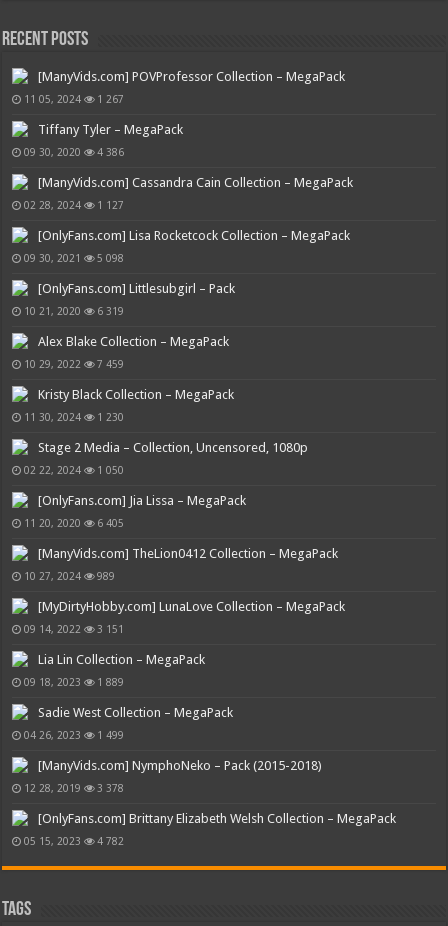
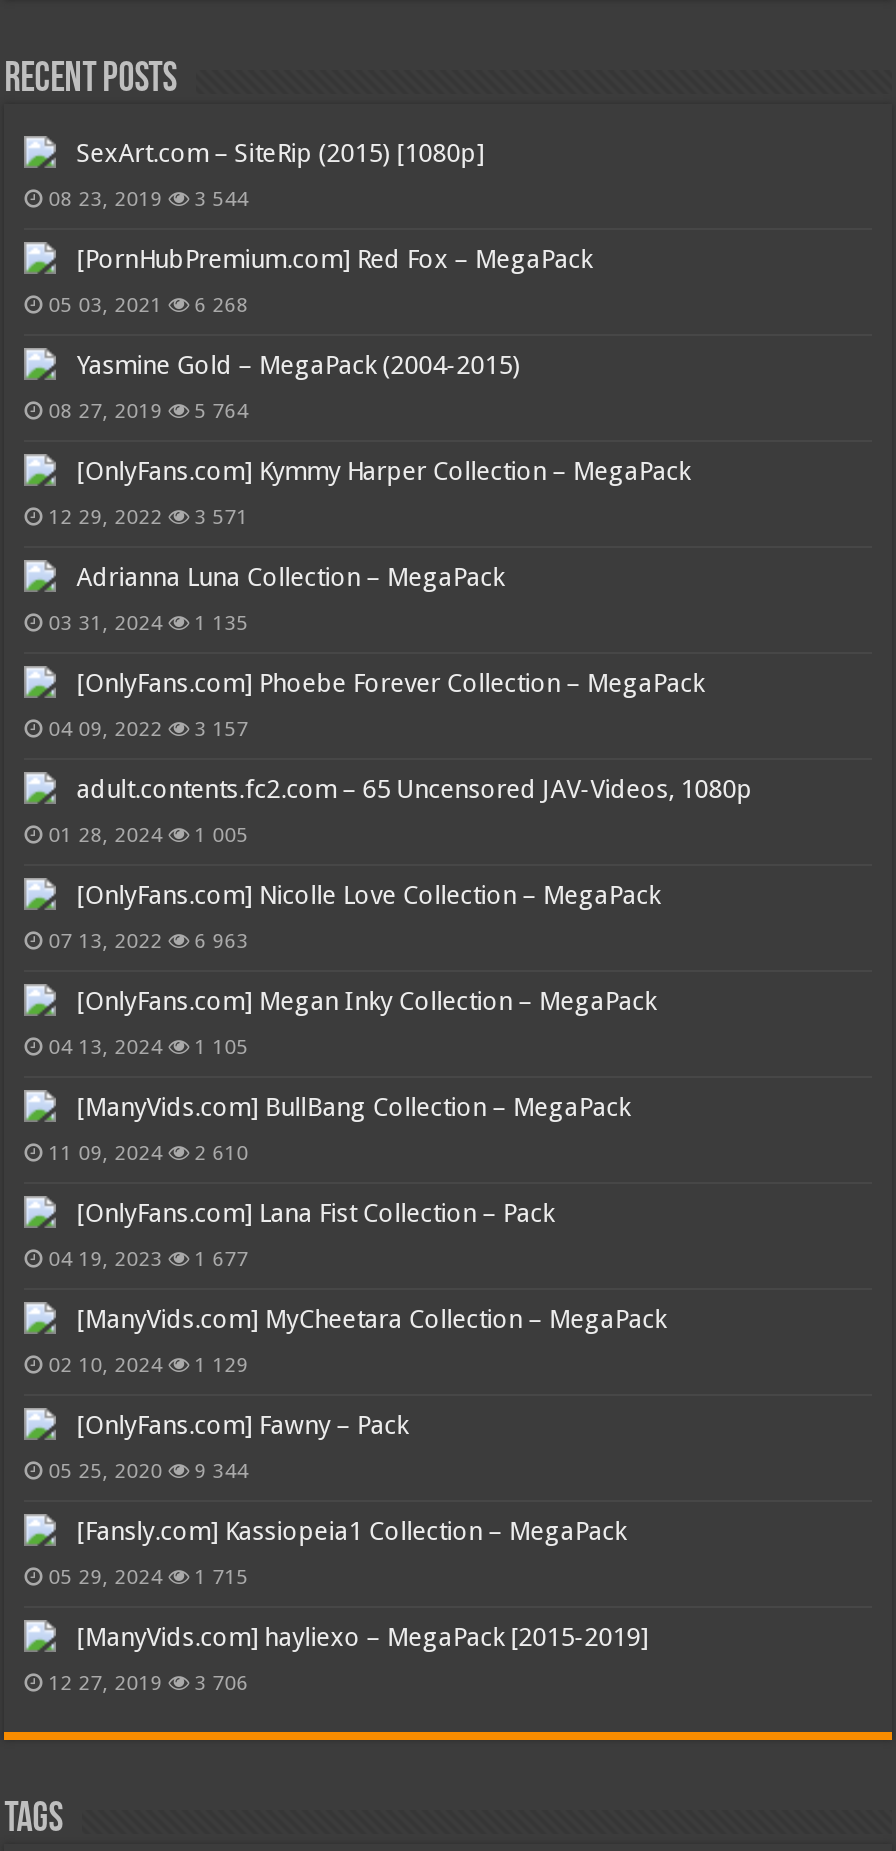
[38,69,345,84] [ManyVids.com] POVProfessor Collection – MegaPack -> [76,138,484,168] SexArt.com – SiteRip (2015) [1080p]
[24,93,124,105] 11 05, 2024 | 1 267 -> [48,186,248,210] 08 23, 2019 | 3 544
[38,122,183,137] Tiffany Tyler – MegaPack -> [76,244,592,274] [PornHubPremium.com] Red Fox – MegaPack
[24,146,124,158] 09 30, 2020 | 4 386 -> [48,292,248,316] 05 03, 2021 | 6 268
[38,175,353,190] [ManyVids.com] Cassandra Cain Collection – MegaPack -> [76,350,520,380] Yasmine Gold – MegaPack (2004-2015)
[24,199,124,211] 02 28, 2024 | 1 127 -> [48,398,248,422] 08 27, 2019 | 5 764
[38,228,350,243] [OnlyFans.com] Lisa Rocketcock Collection – MegaPack -> [76,456,690,486] [OnlyFans.com] Kymmy Harper Collection – MegaPack
[24,252,124,264] 09 30, 2021 | 5 098 -> [48,504,248,528] 12 29, 2022 | 3 571
[38,281,235,296] [OnlyFans.com] Littlesubgirl – Pack -> [76,562,504,592] Adrianna Luna Collection – MegaPack
[24,305,124,317] 10 21, 2020 | 6 319 -> [48,610,248,634] 03 31, 2024 | 1 135
[38,334,229,349] Alex Blake Collection – MegaPack -> [76,668,704,698] [OnlyFans.com] Phoebe Forever Collection – MegaPack
[24,358,124,370] 10 29, 2022 | 7 459 -> [48,716,248,740] 04 09, 2022 | 3 157
[38,387,234,402] Kristy Black Collection – MegaPack -> [76,774,752,804] adult.contents.fc2.com – 65 Uncensored JAV-Videos, 1080p
[24,411,124,423] 11 30, 2024 | 1 230 -> [48,822,248,846] 01 28, 2024 | 1 005
[38,440,308,455] Stage 2 Media – Collection, Uncensored, 1080p -> [76,880,660,910] [OnlyFans.com] Nicolle Love Collection – MegaPack
[24,464,124,476] 02 22, 2024 | 1 050 -> [48,928,248,952] 07 13, 2022 | 6 963
[38,493,246,508] [OnlyFans.com] Jia Lissa – MegaPack -> [76,986,656,1016] [OnlyFans.com] Megan Inky Collection – MegaPack
[24,517,124,529] 11 20, 2020 | 6 405 -> [48,1034,248,1058] 04 13, 2024 | 1 105
[38,546,338,561] [ManyVids.com] TheLion0412 Collection – MegaPack -> [76,1092,630,1122] [ManyVids.com] BullBang Collection – MegaPack
[24,570,115,582] 10 27, 2024 | 989 -> [48,1140,248,1164] 11 09, 2024 | 2 610
[38,599,345,614] [MyDirtyHobby.com] LunaLove Collection – MegaPack -> [76,1198,554,1228] [OnlyFans.com] Lana Fist Collection – Pack
[24,623,124,635] 09 14, 2022 | 3 151 -> [48,1246,248,1270] 04 19, 2023 | 1 677
[38,652,205,667] Lia Lin Collection – MegaPack -> [76,1304,666,1334] [ManyVids.com] MyCheetara Collection – MegaPack
[24,676,124,688] 09 18, 2023 | 1 889 -> [48,1352,248,1376] 02 10, 2024 | 1 129
[38,705,233,720] Sadie West Collection – MegaPack -> [76,1410,408,1440] [OnlyFans.com] Fawny – Pack
[24,729,124,741] 04 26, 2023 | 1 499 -> [48,1458,248,1482] 05 25, 2020 | 9 344
[38,758,322,773] [ManyVids.com] NymphoNeko – Pack (2015-2018) -> [76,1516,626,1546] [Fansly.com] Kassiopeia1 Collection – MegaPack
[24,782,124,794] 12 28, 2019 | 3 378 -> [48,1564,248,1588] 05 29, 2024 | 1 715
[38,811,396,826] [OnlyFans.com] Brittany Elizabeth Welsh Collection – MegaPack -> [76,1622,648,1652] [ManyVids.com] hayliexo – MegaPack [2015-2019]
[24,835,124,847] 05 15, 2023 | 4 782 -> [48,1670,248,1694] 12 27, 2019 | 3 706

